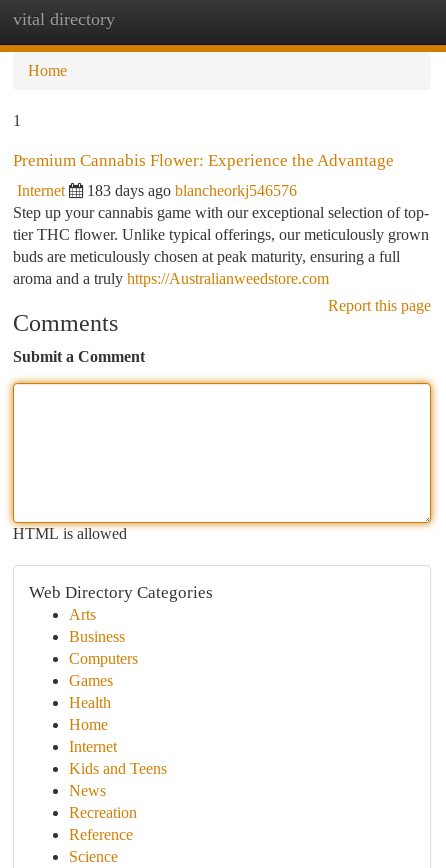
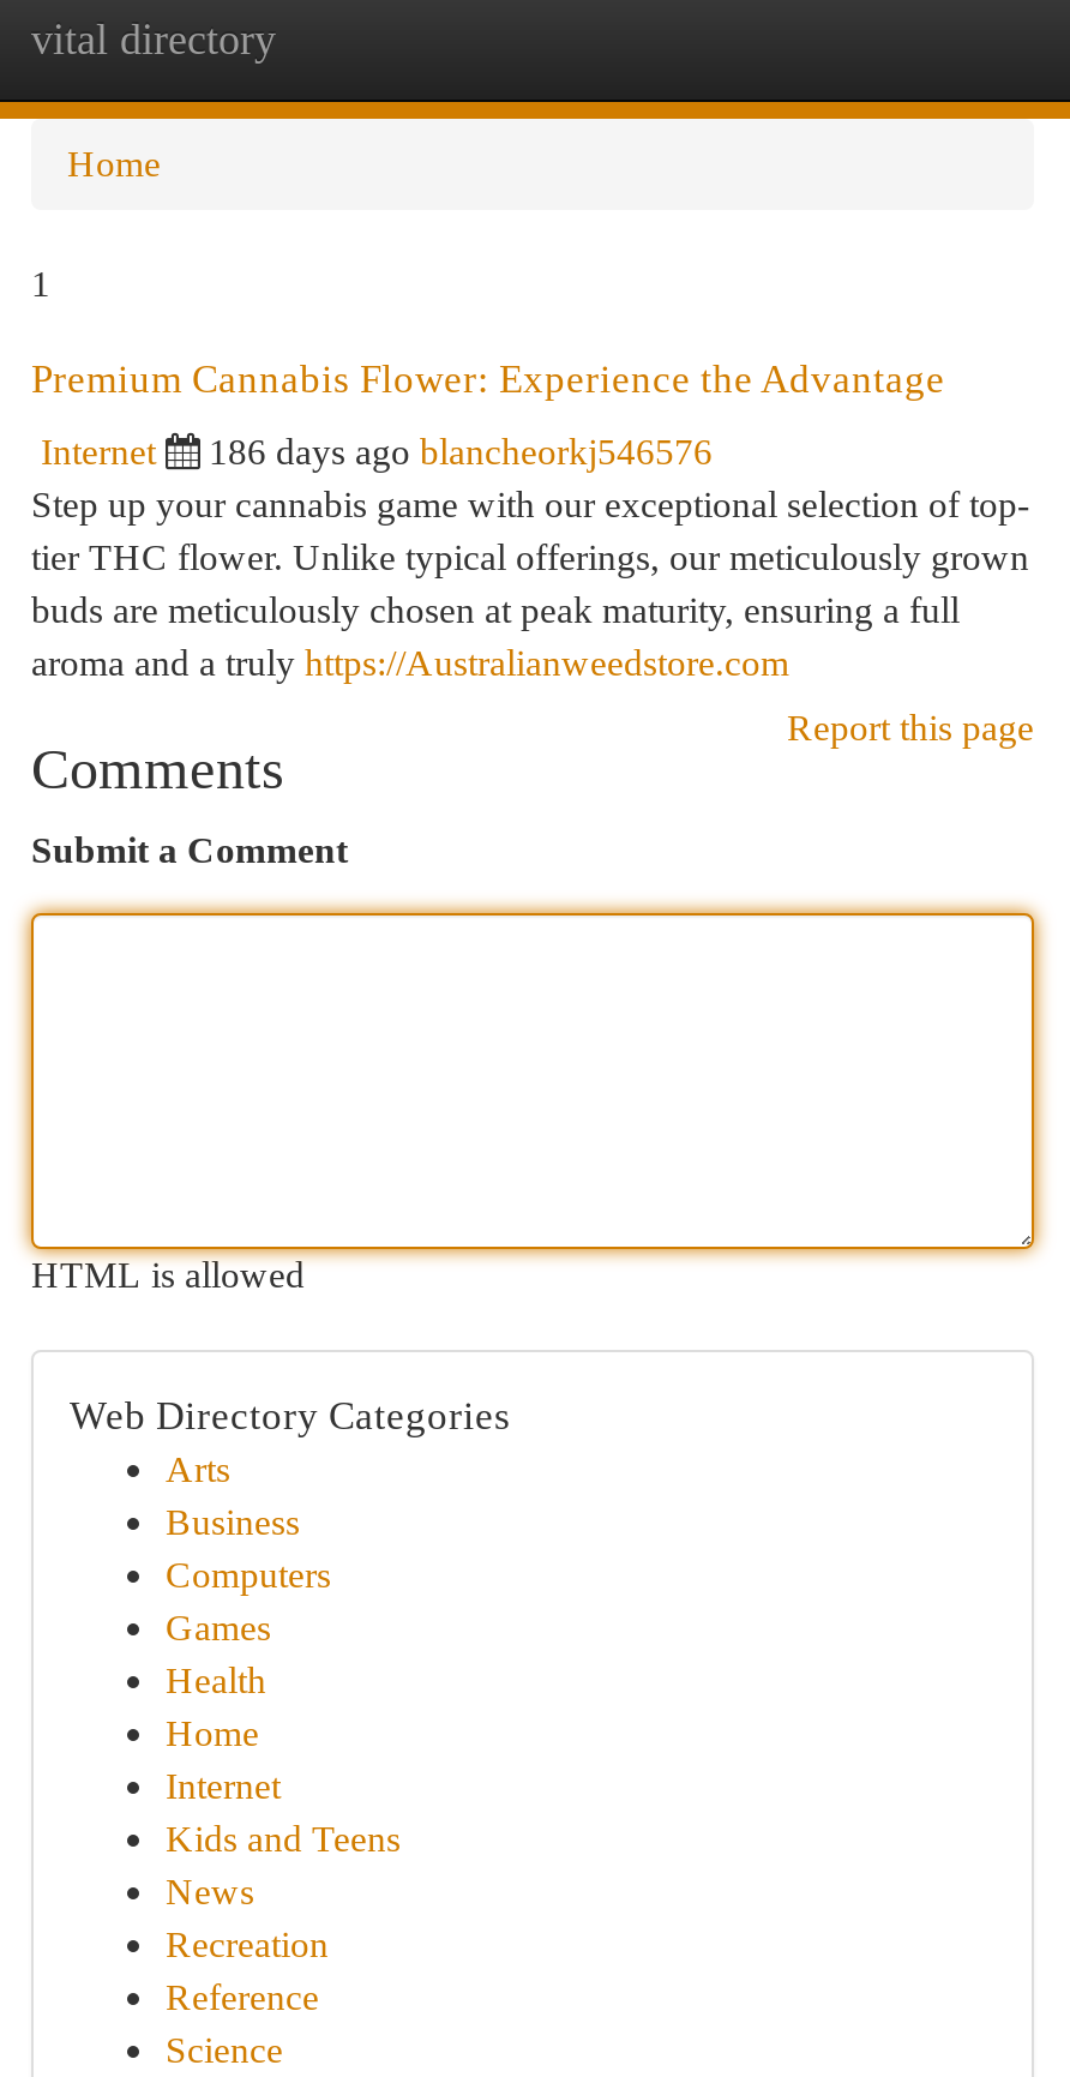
[87,182,297,199] 183 days ago blancheorkj546576 -> [209,431,713,472] 186 days ago blancheorkj546576

